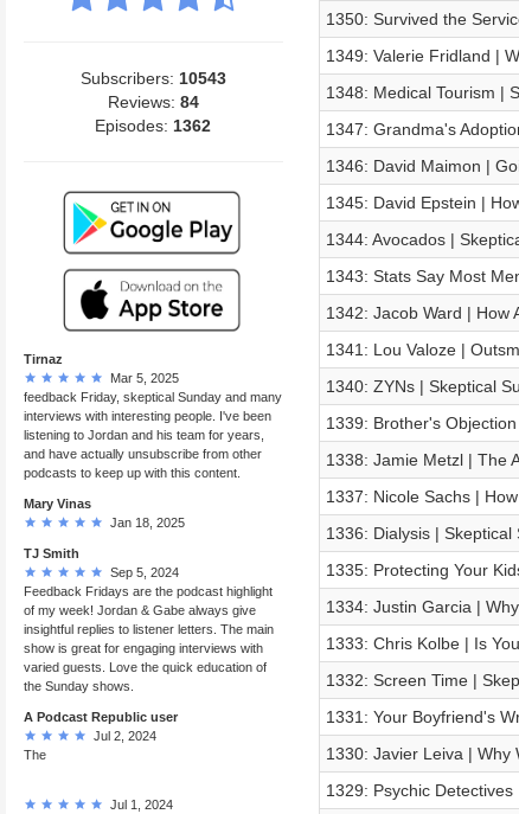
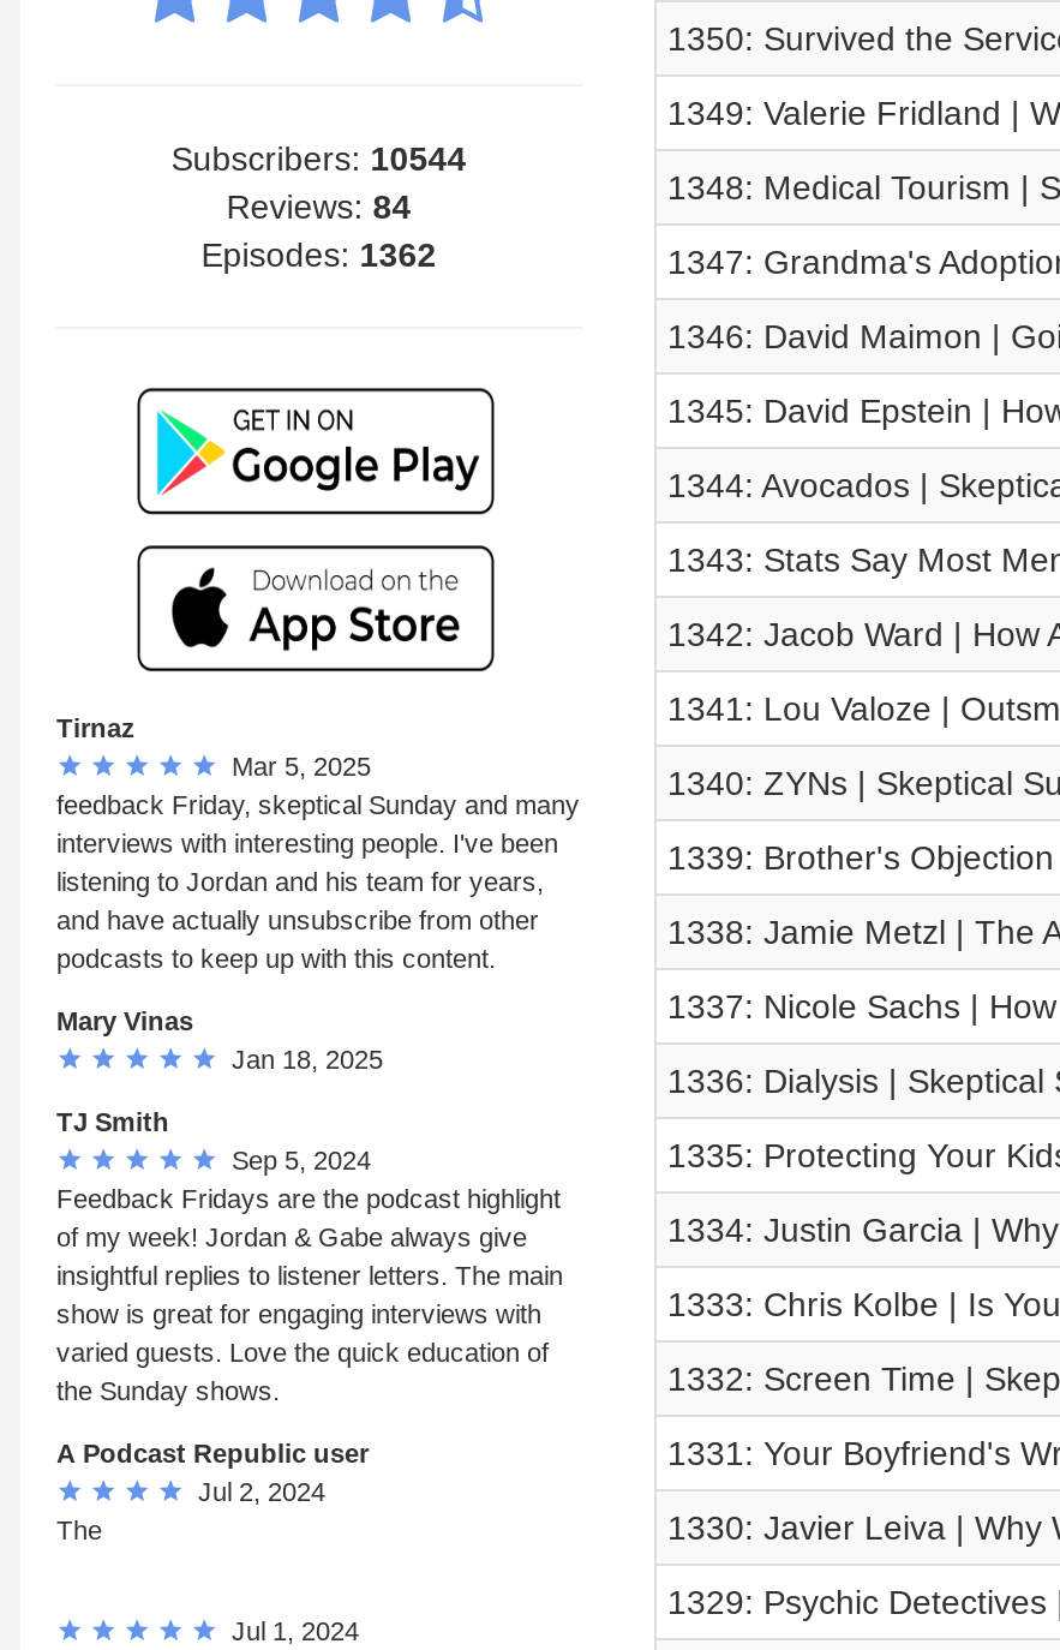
[80,68,226,87] Subscribers: 10543 -> [171,138,466,177] Subscribers: 10544

